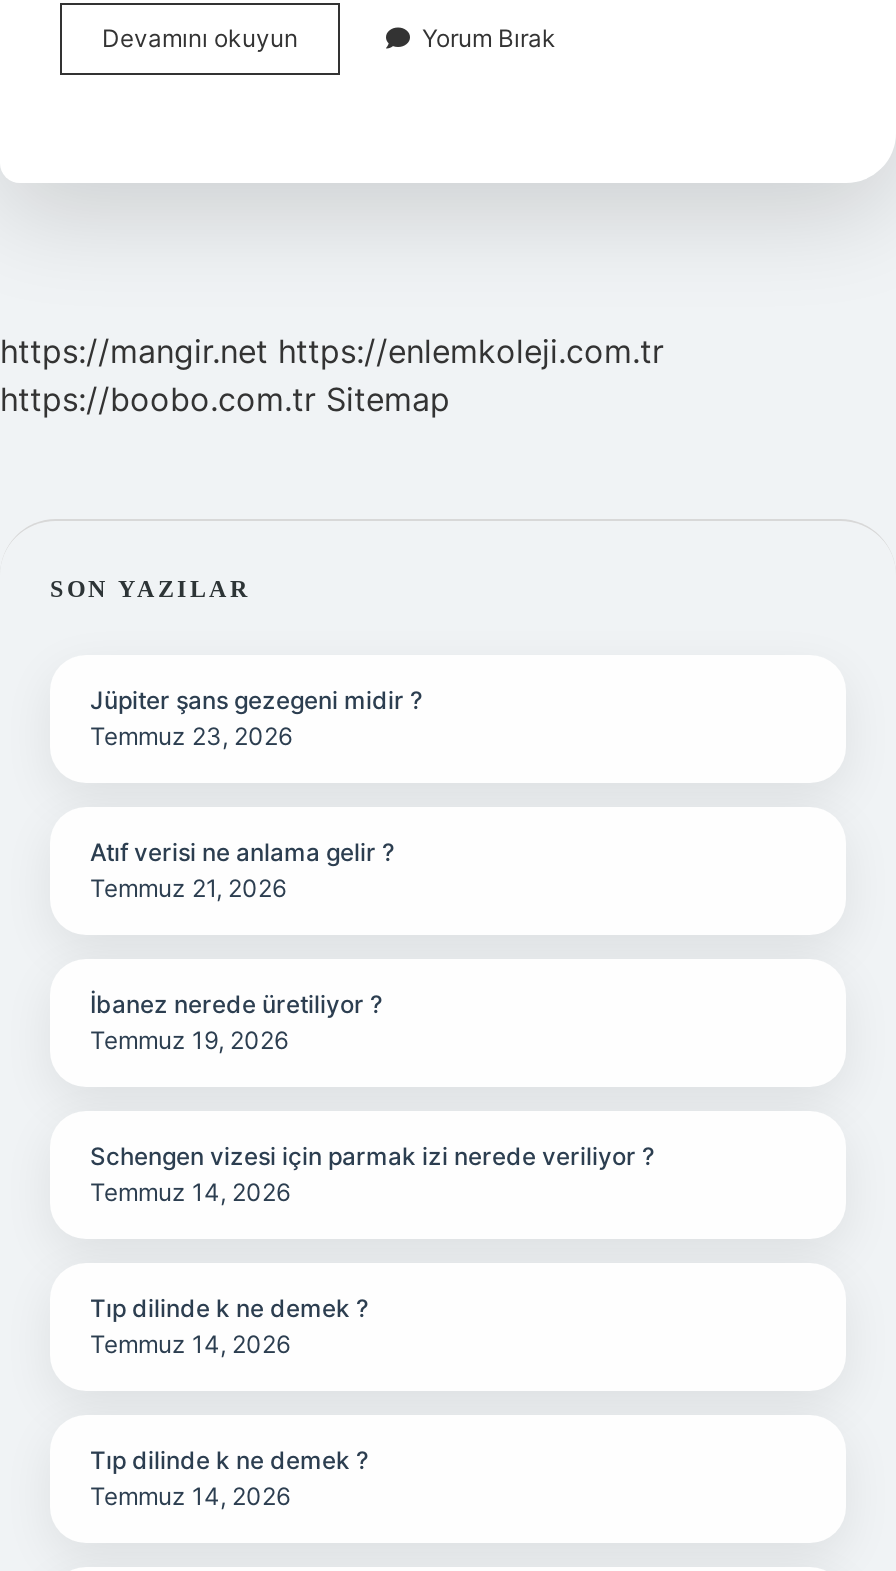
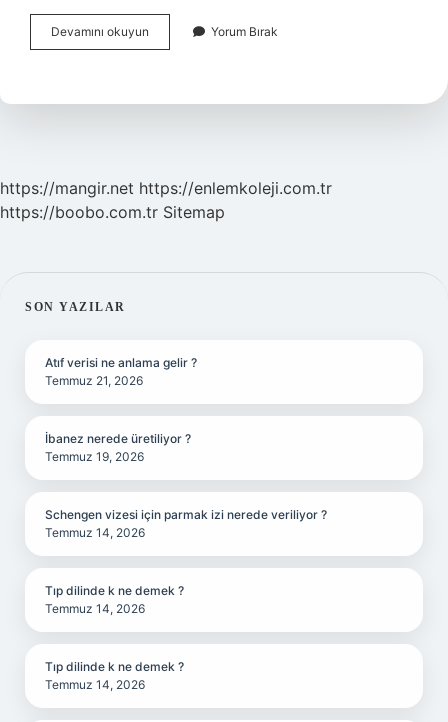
[90,685,422,751] Jüpiter şans gezegeni midir ? | Temmuz 23, 2026 -> none

